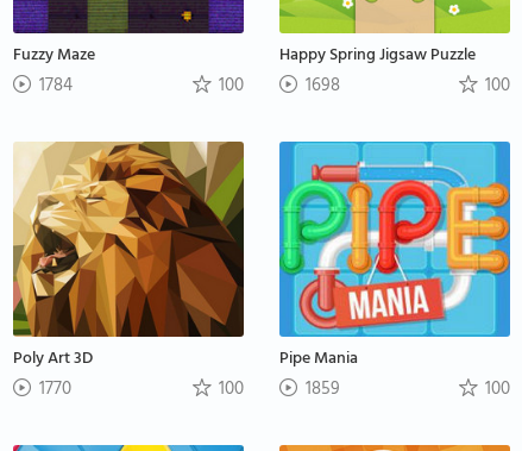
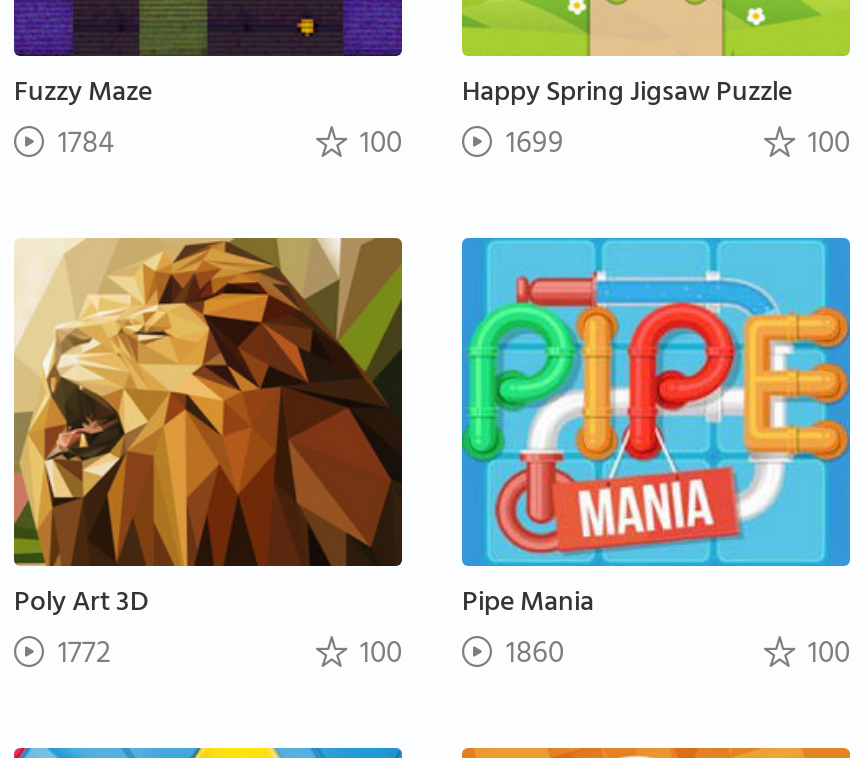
[214,70,340,104] 100 1698 -> [352,117,564,175] 100 1699
[34,374,71,408] 1770 -> [50,628,110,686] 1772
[214,374,340,408] 100 1859 -> [352,628,564,686] 100 1860

